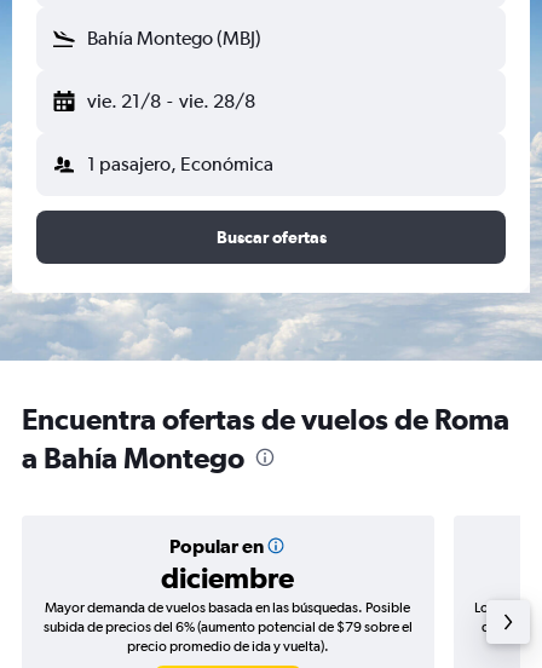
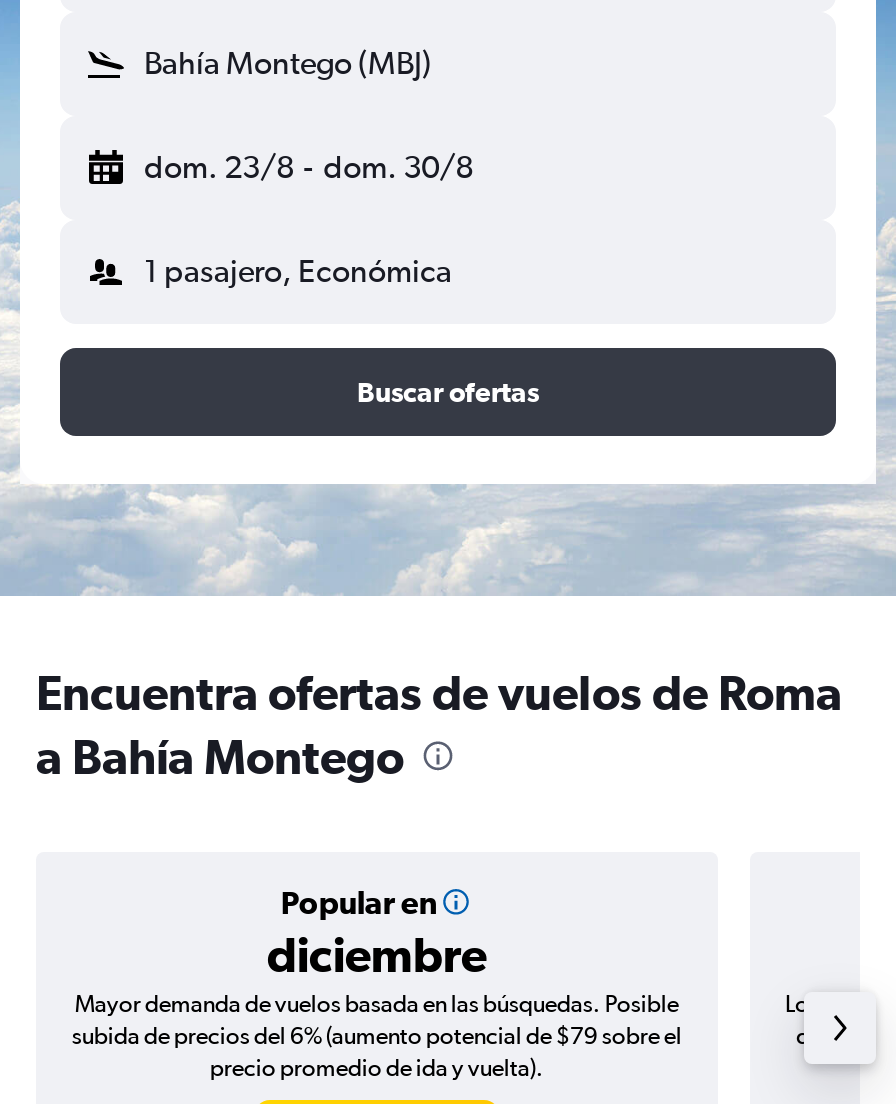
[87,90,255,113] vie. 21/8 - vie. 28/8 -> [144,148,473,186] dom. 23/8 - dom. 30/8

